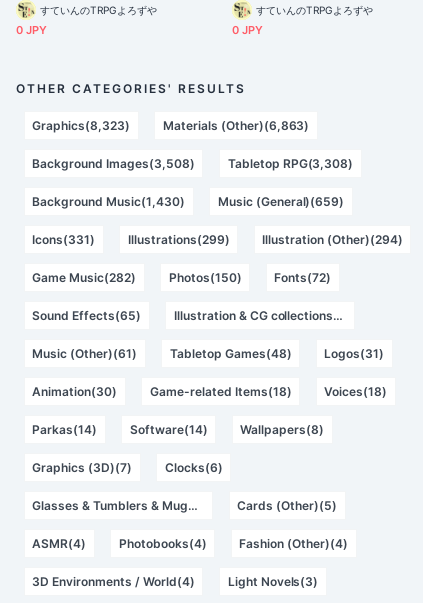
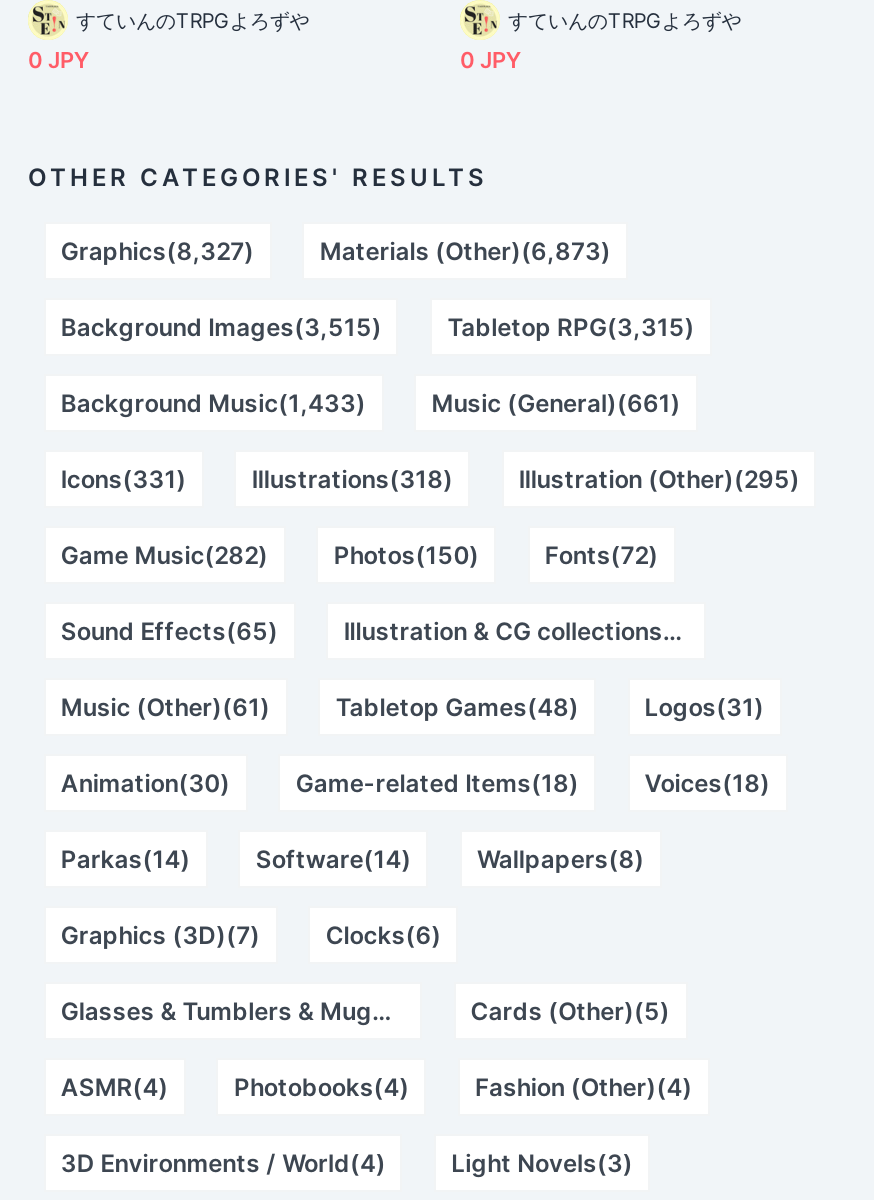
[32,118,309,133] Graphics(8,323) | Materials (Other)(6,863) -> [61,236,611,266] Graphics(8,327) | Materials (Other)(6,873)
[32,156,353,171] Background Images(3,508) | Tabletop RPG(3,308) -> [61,312,695,342] Background Images(3,515) | Tabletop RPG(3,315)
[32,194,344,209] Background Music(1,430) | Music (General)(659) -> [61,388,681,418] Background Music(1,433) | Music (General)(661)
[128,232,403,247] Illustrations(299) | Illustration (Other)(294) -> [252,464,800,494] Illustrations(318) | Illustration (Other)(295)

